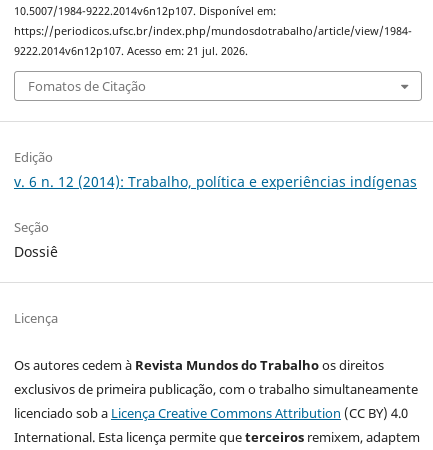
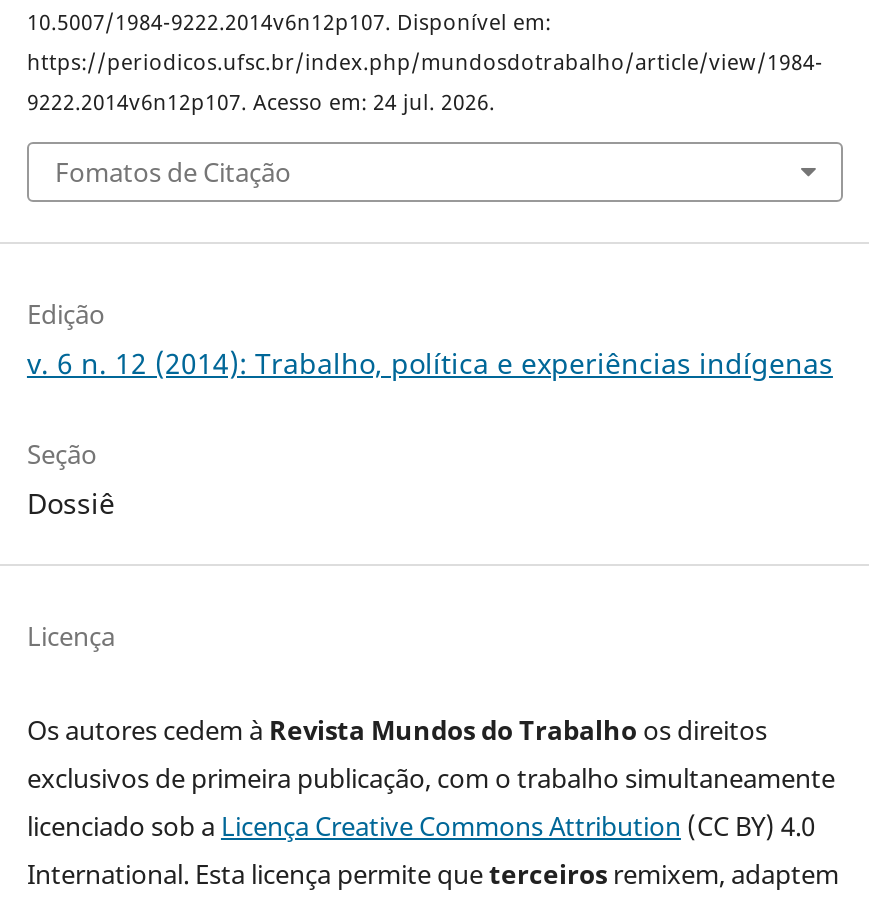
[14,44,248,58] 9222.2014v6n12p107. Acesso em: 21 jul. 2026. -> [27,87,495,115] 9222.2014v6n12p107. Acesso em: 24 jul. 2026.

